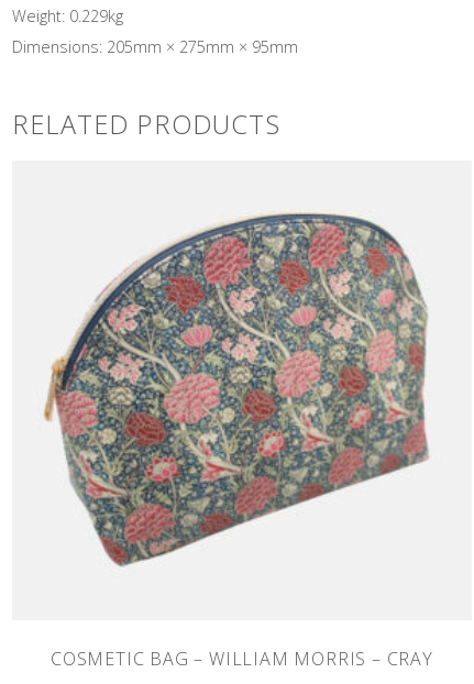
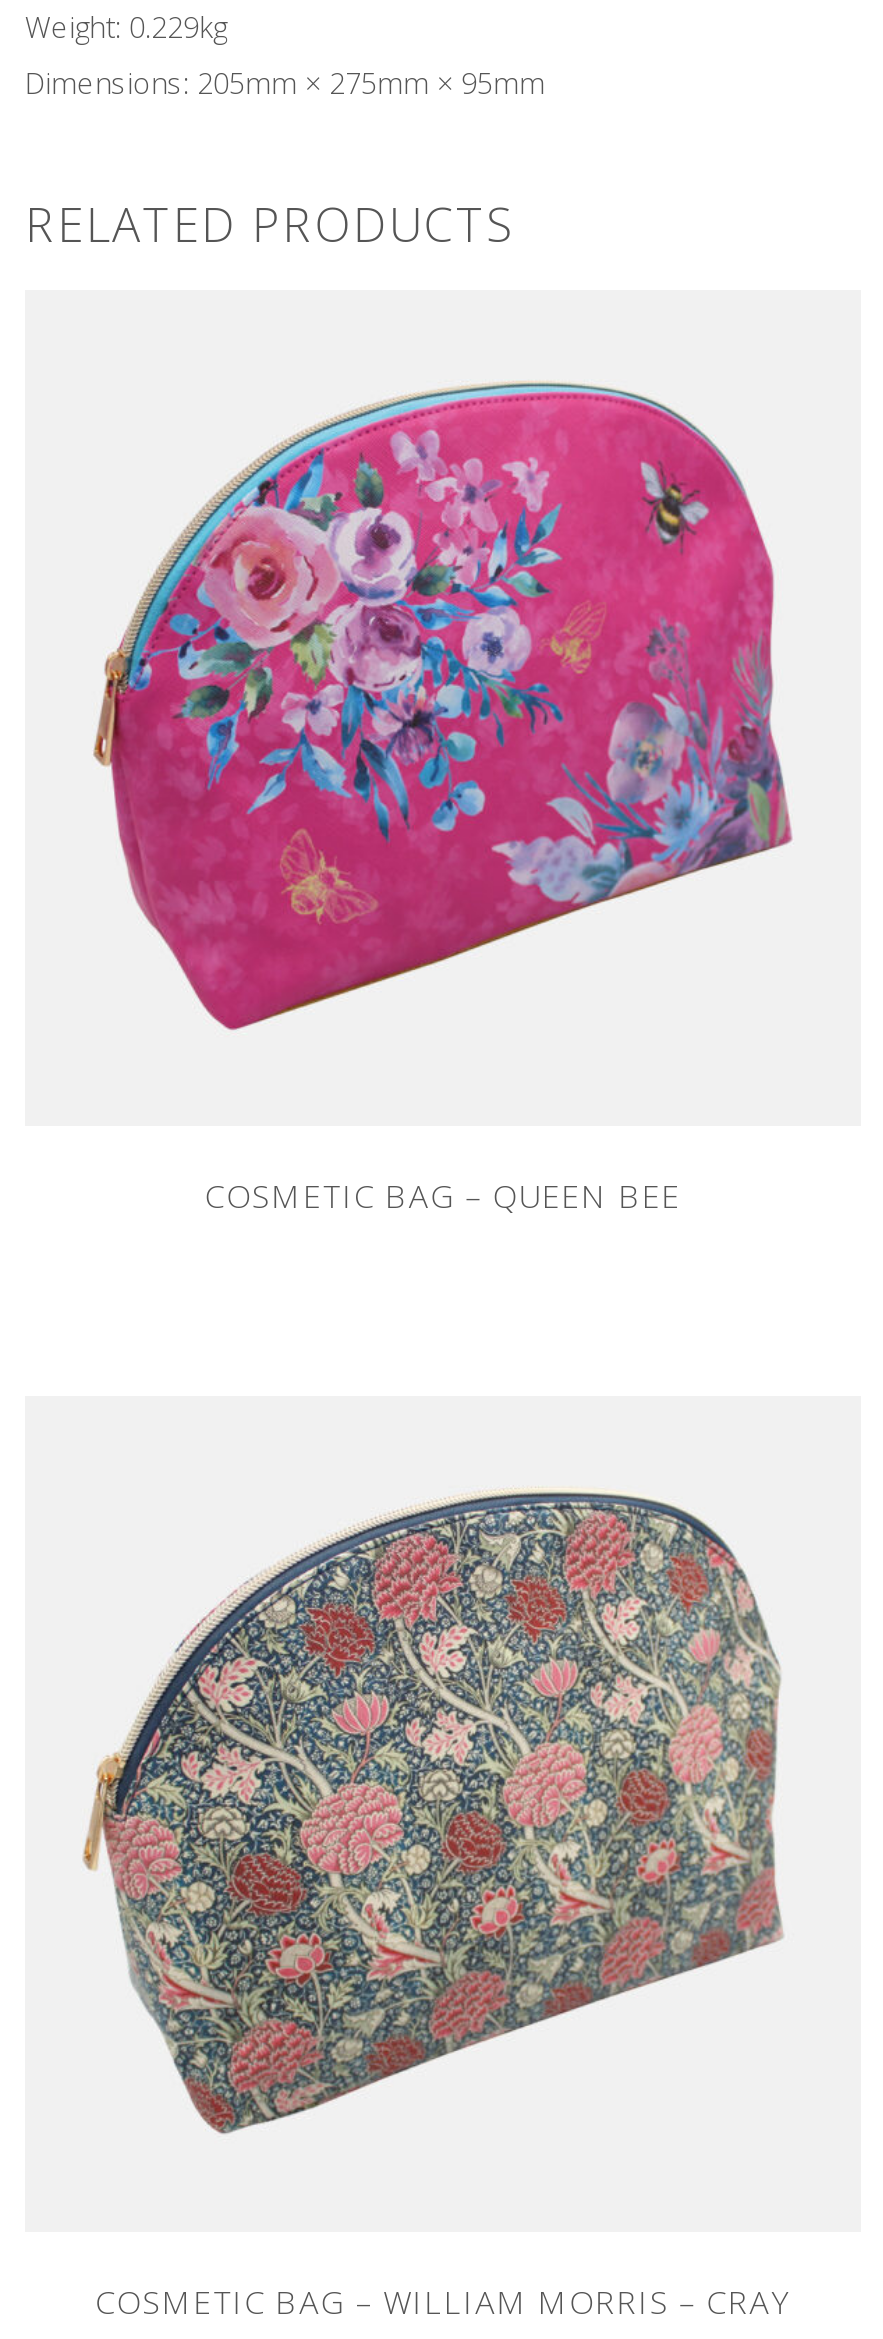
none -> [91,382,793,1032] [image]
none -> [205,1174,681,1218] COSMETIC BAG – QUEEN BEE

